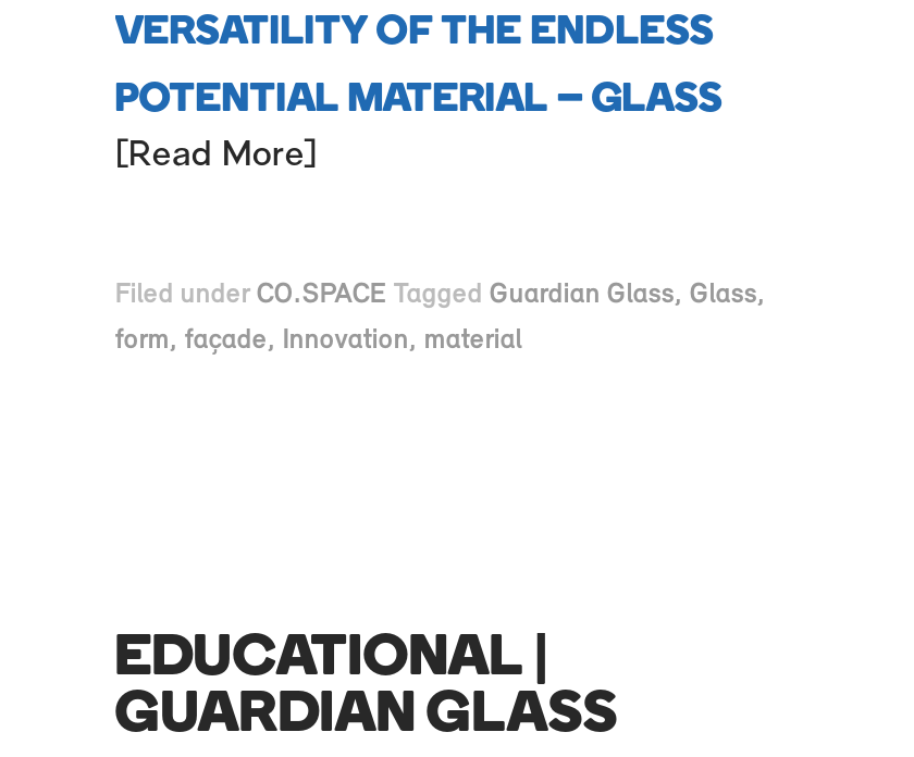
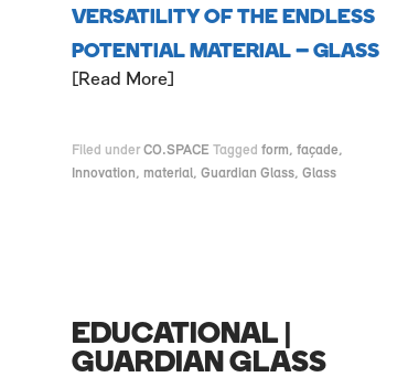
[115,281,766,309] Filed under CO.SPACE Tagged Guardian Glass, Glass, -> [71,143,343,157] Filed under CO.SPACE Tagged form, façade,
[115,327,522,355] form, façade, Innovation, material -> [71,166,336,180] Innovation, material, Guardian Glass, Glass

